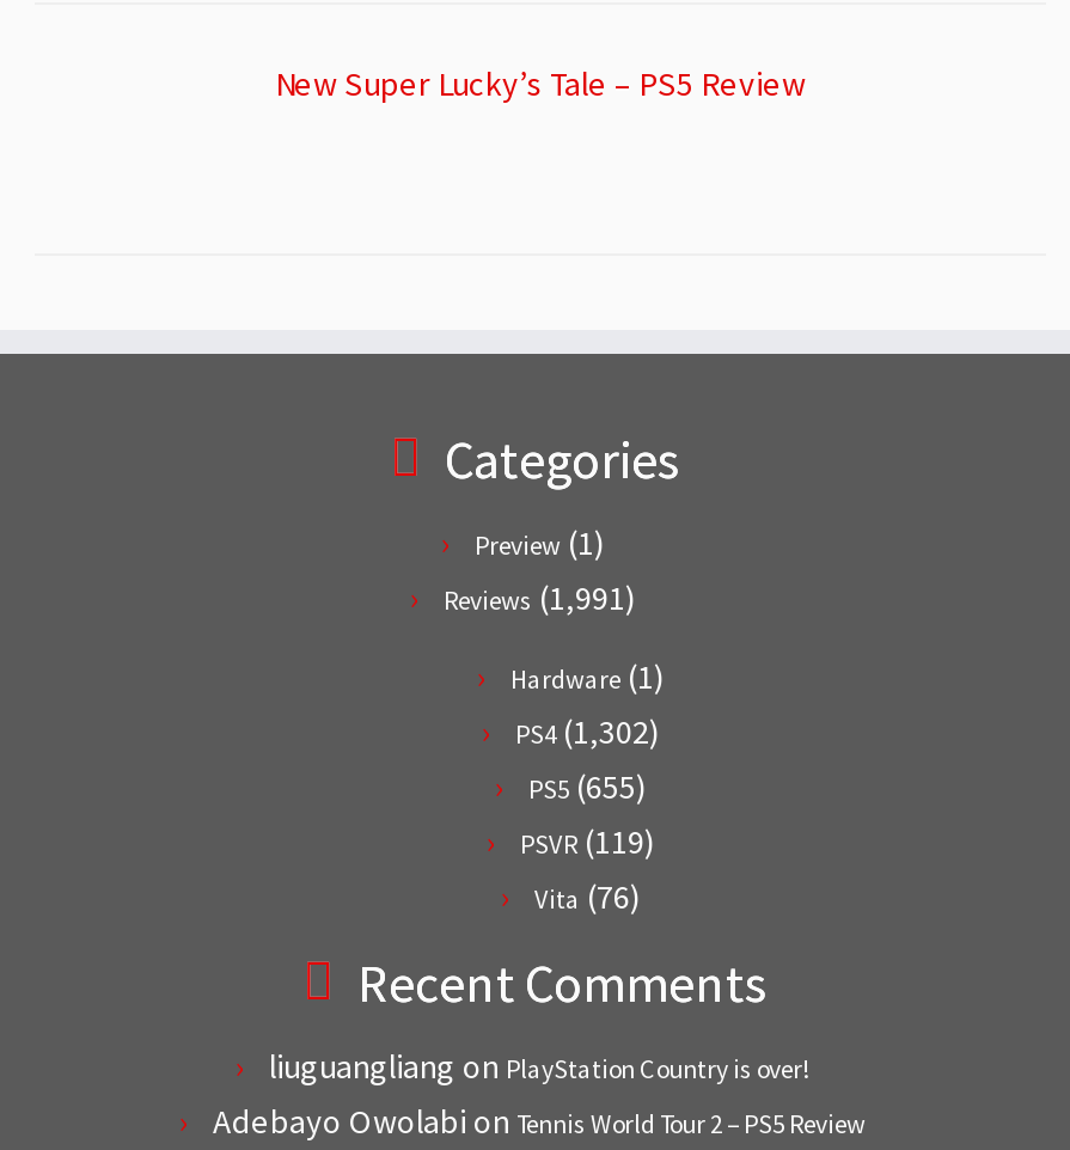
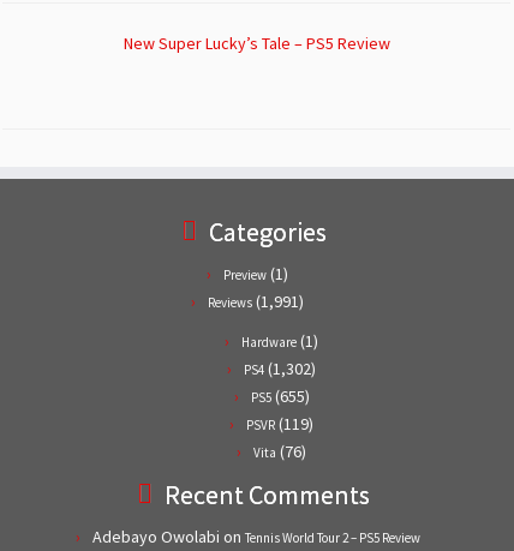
[269,1045,809,1088] liuguangliang on PlayStation Country is over! -> none

